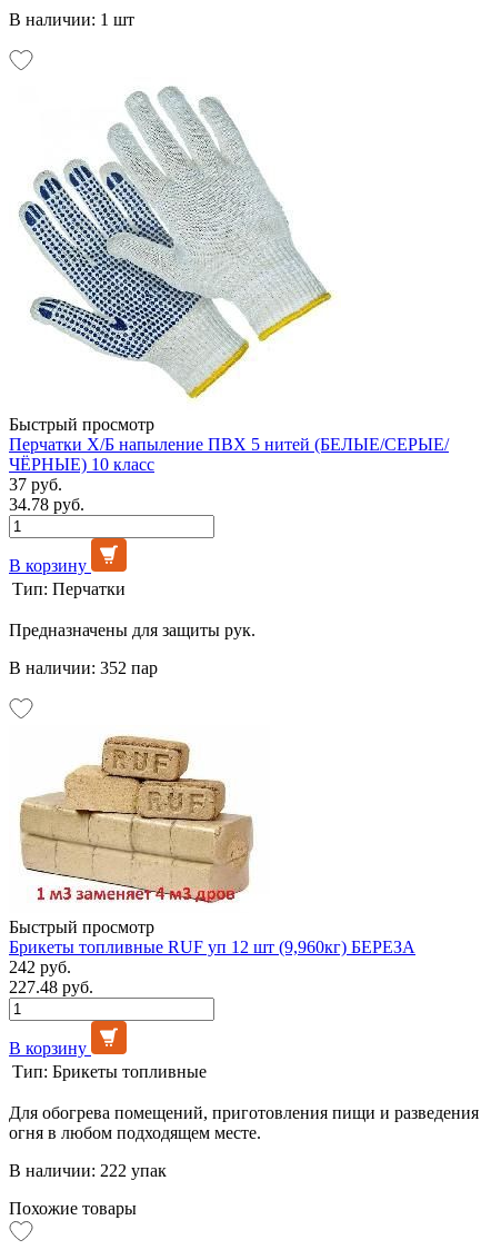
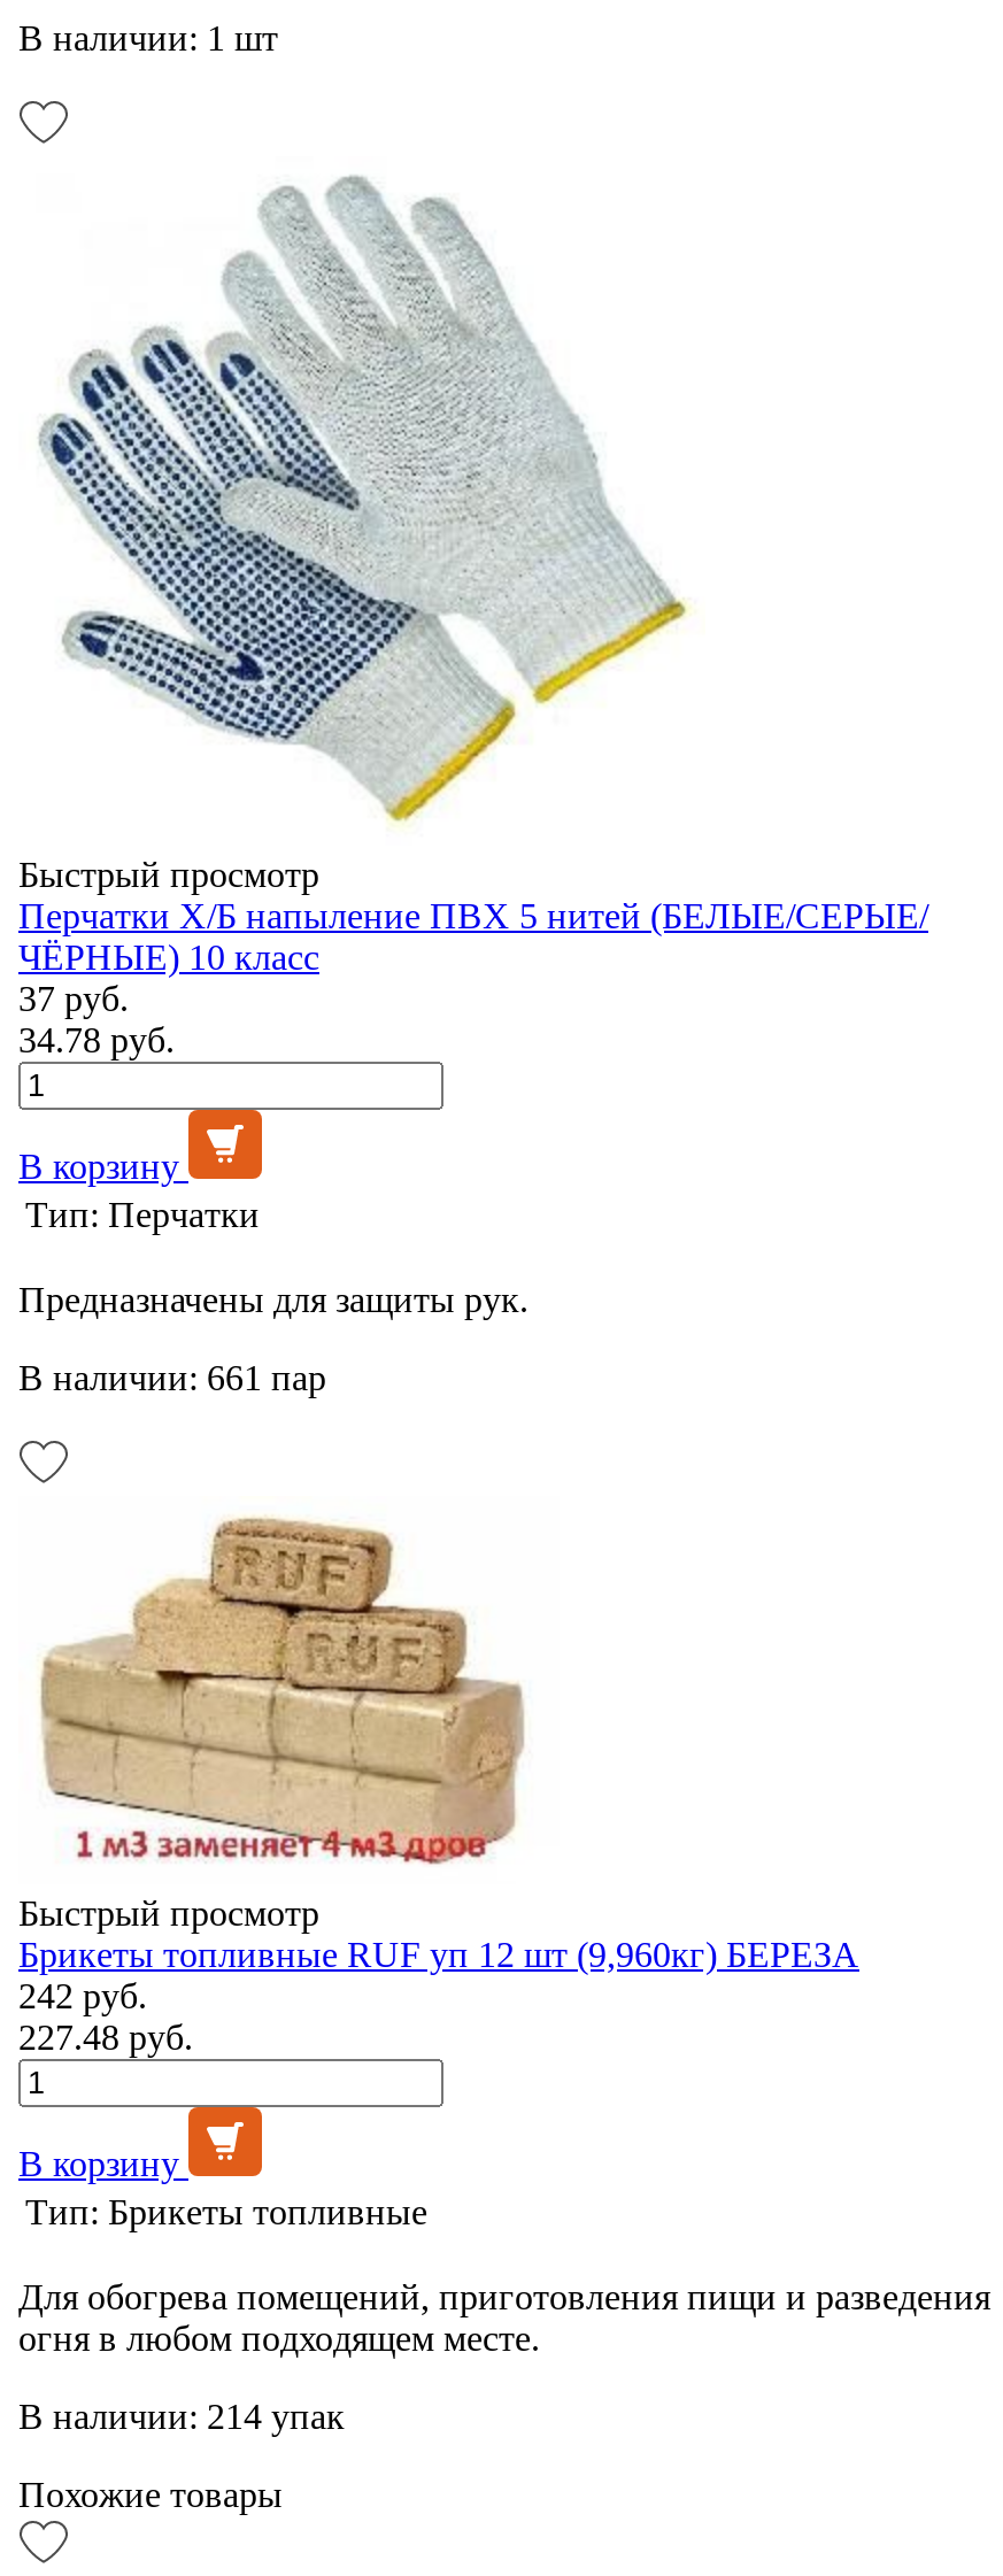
[9,658,158,677] В наличии: 352 пар -> [18,1358,326,1397] В наличии: 661 пар
[9,1161,167,1180] В наличии: 222 упак -> [18,2396,345,2435] В наличии: 214 упак

